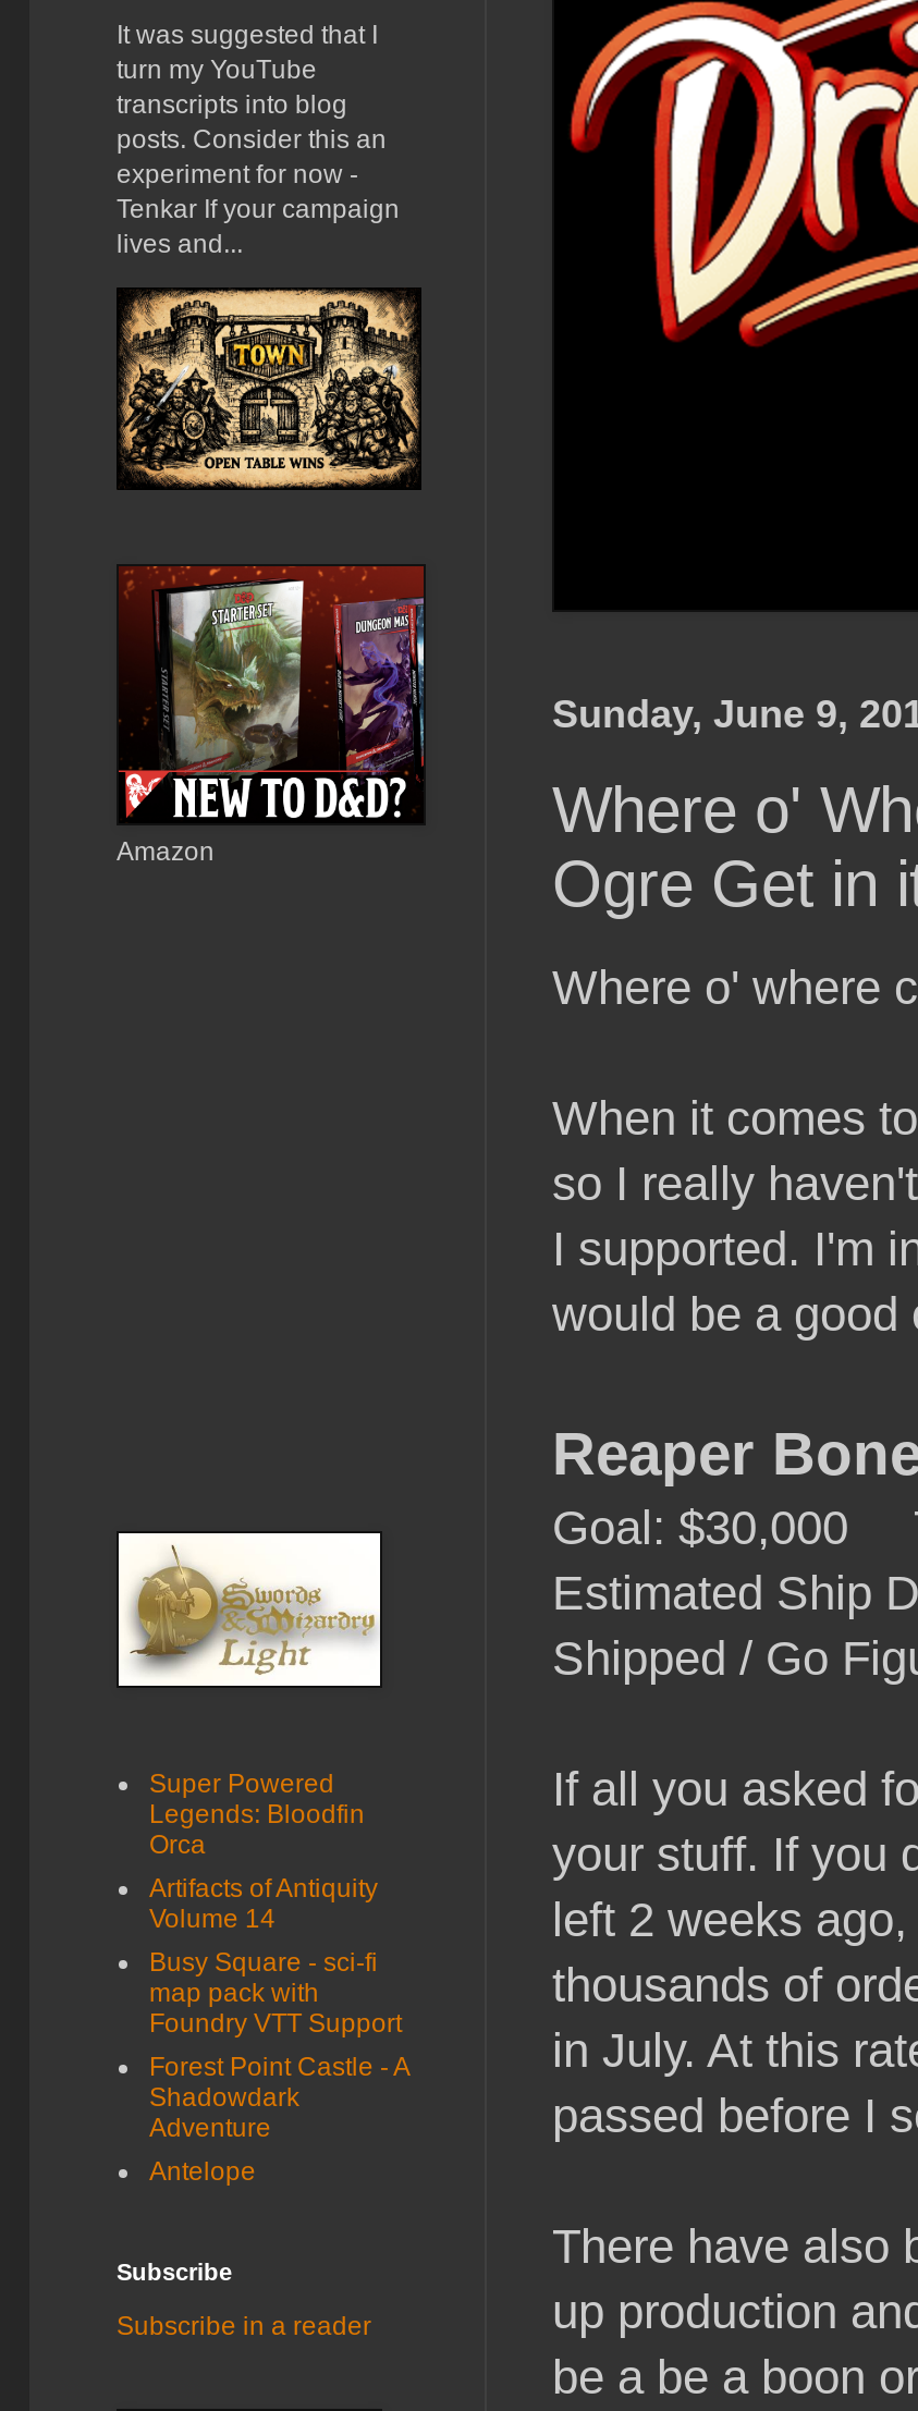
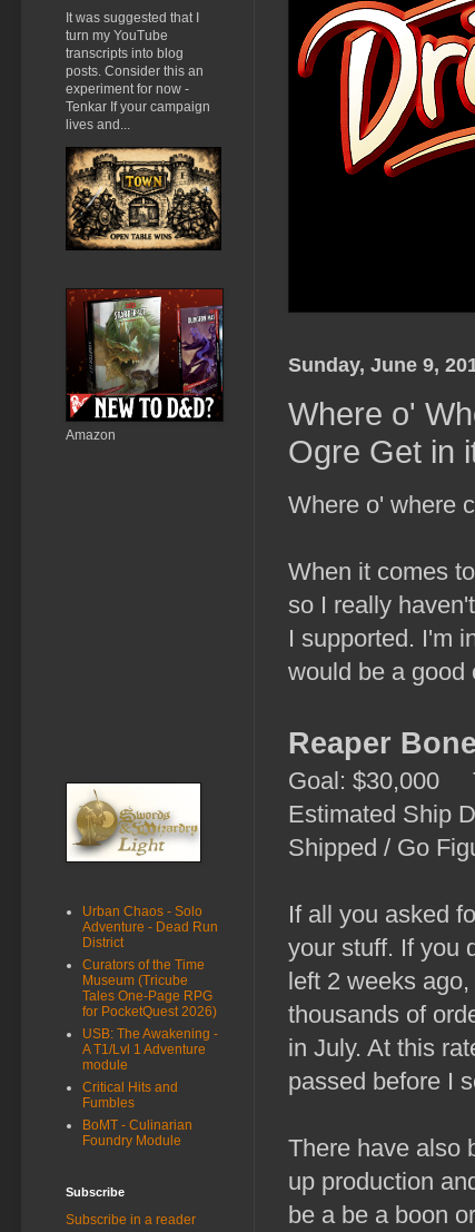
[149,1768,408,2186] Super Powered | Legends: Bloodfin | Orca | Artifacts of Antiquity | Volume 14 | Busy Square - sci-fi | map pack with | Foundry VTT Support | Forest Point Castle - A | Shadowdark | Adventure | Antelope -> [82,904,218,1148] Urban Chaos - Solo | Adventure - Dead Run | District | Curators of the Time | Museum (Tricube | Tales One-Page RPG | for PocketQuest 2026) | USB: The Awakening - | A T1/Lvl 1 Adventure | module | Critical Hits and | Fumbles | BoMT - Culinarian | Foundry Module
moved [117,2258,371,2341] -> [66,1185,196,1227]: Subscribe | Subscribe in a reader

